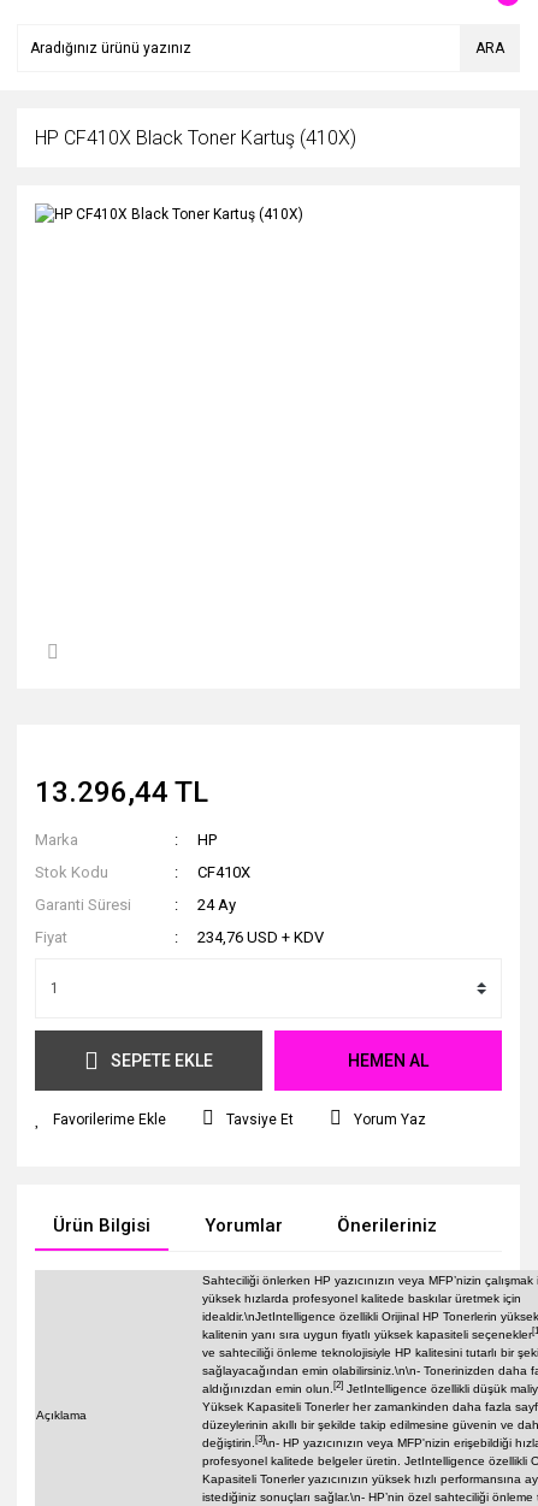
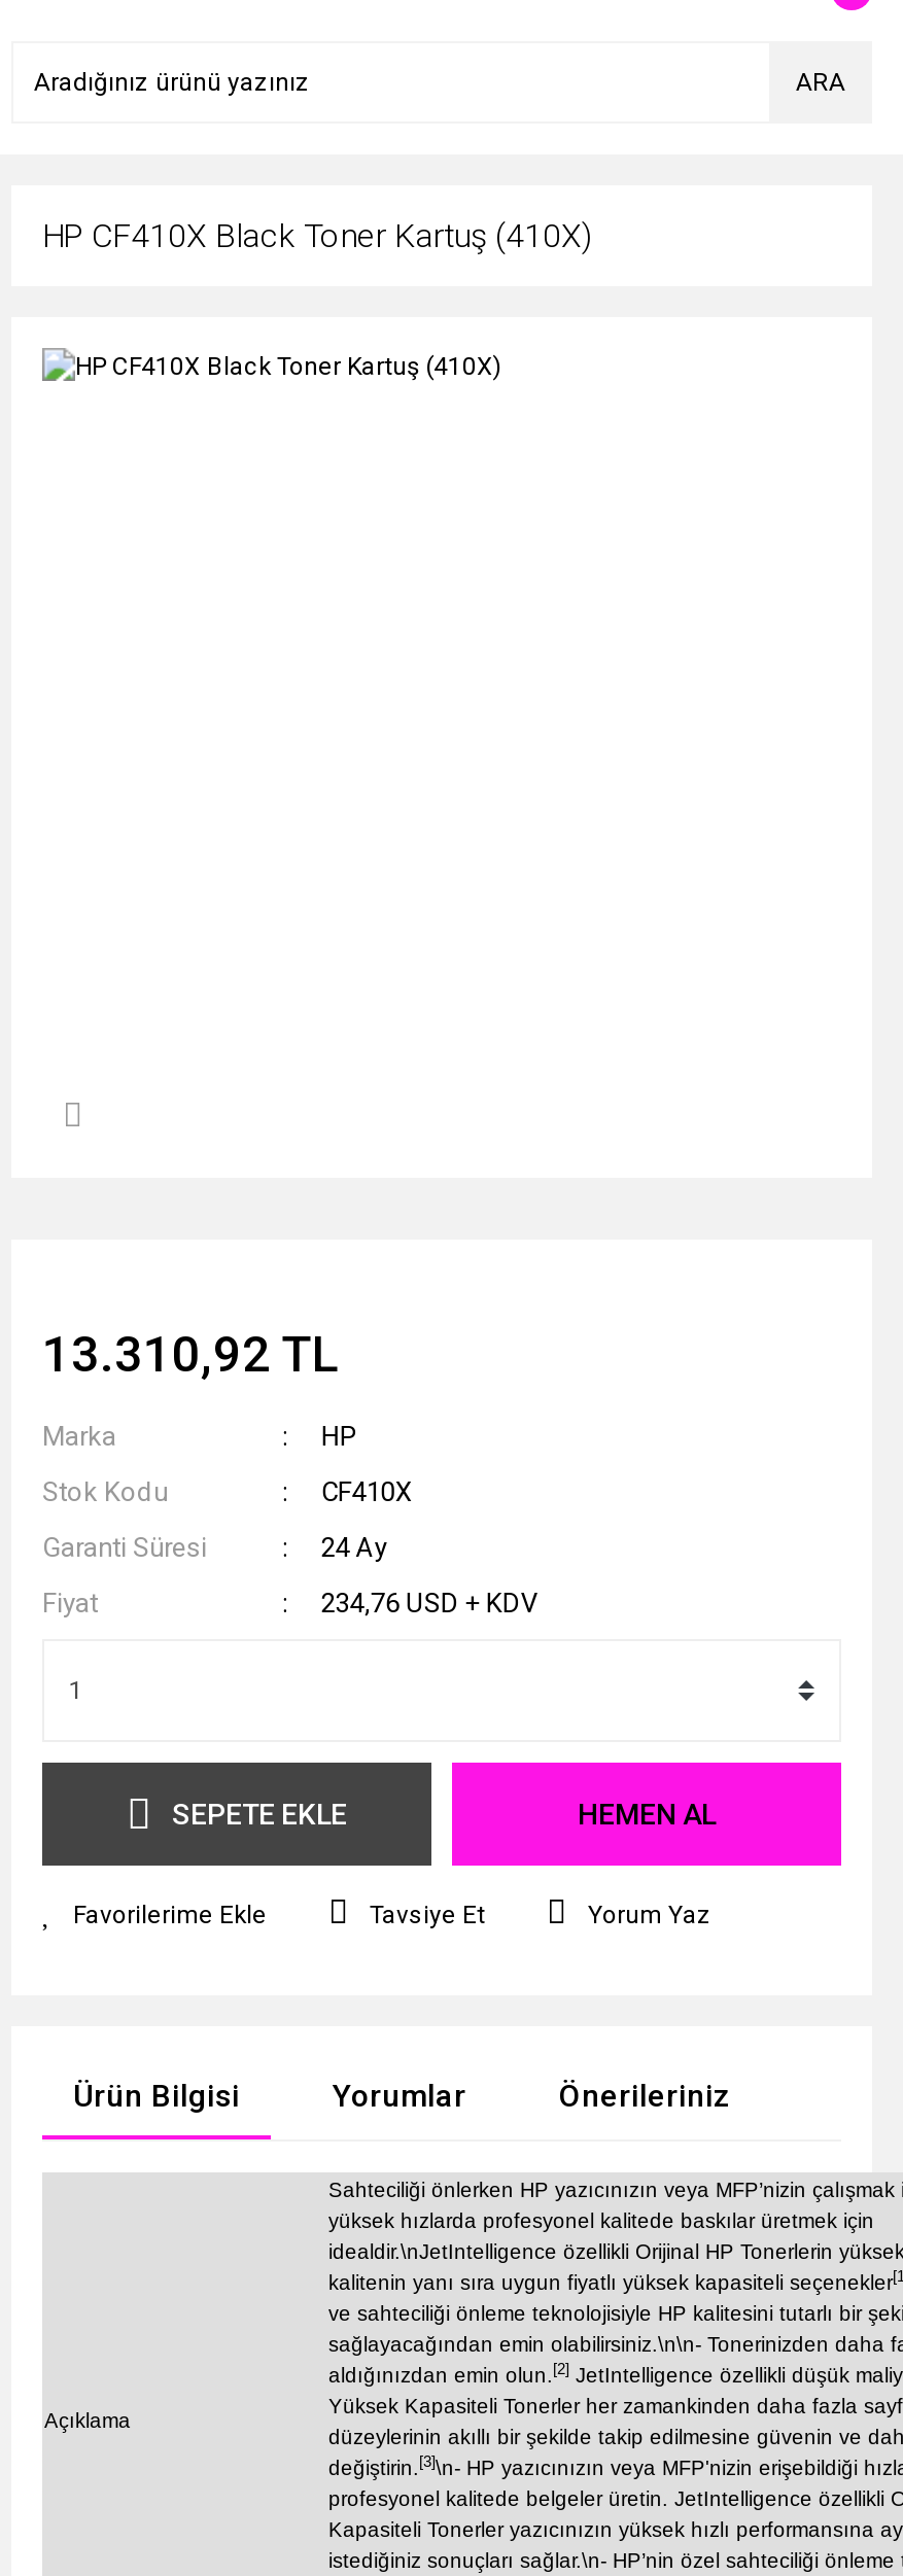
[35,775,208,809] 13.296,44 TL -> [42,1326,339,1384] 13.310,92 TL

